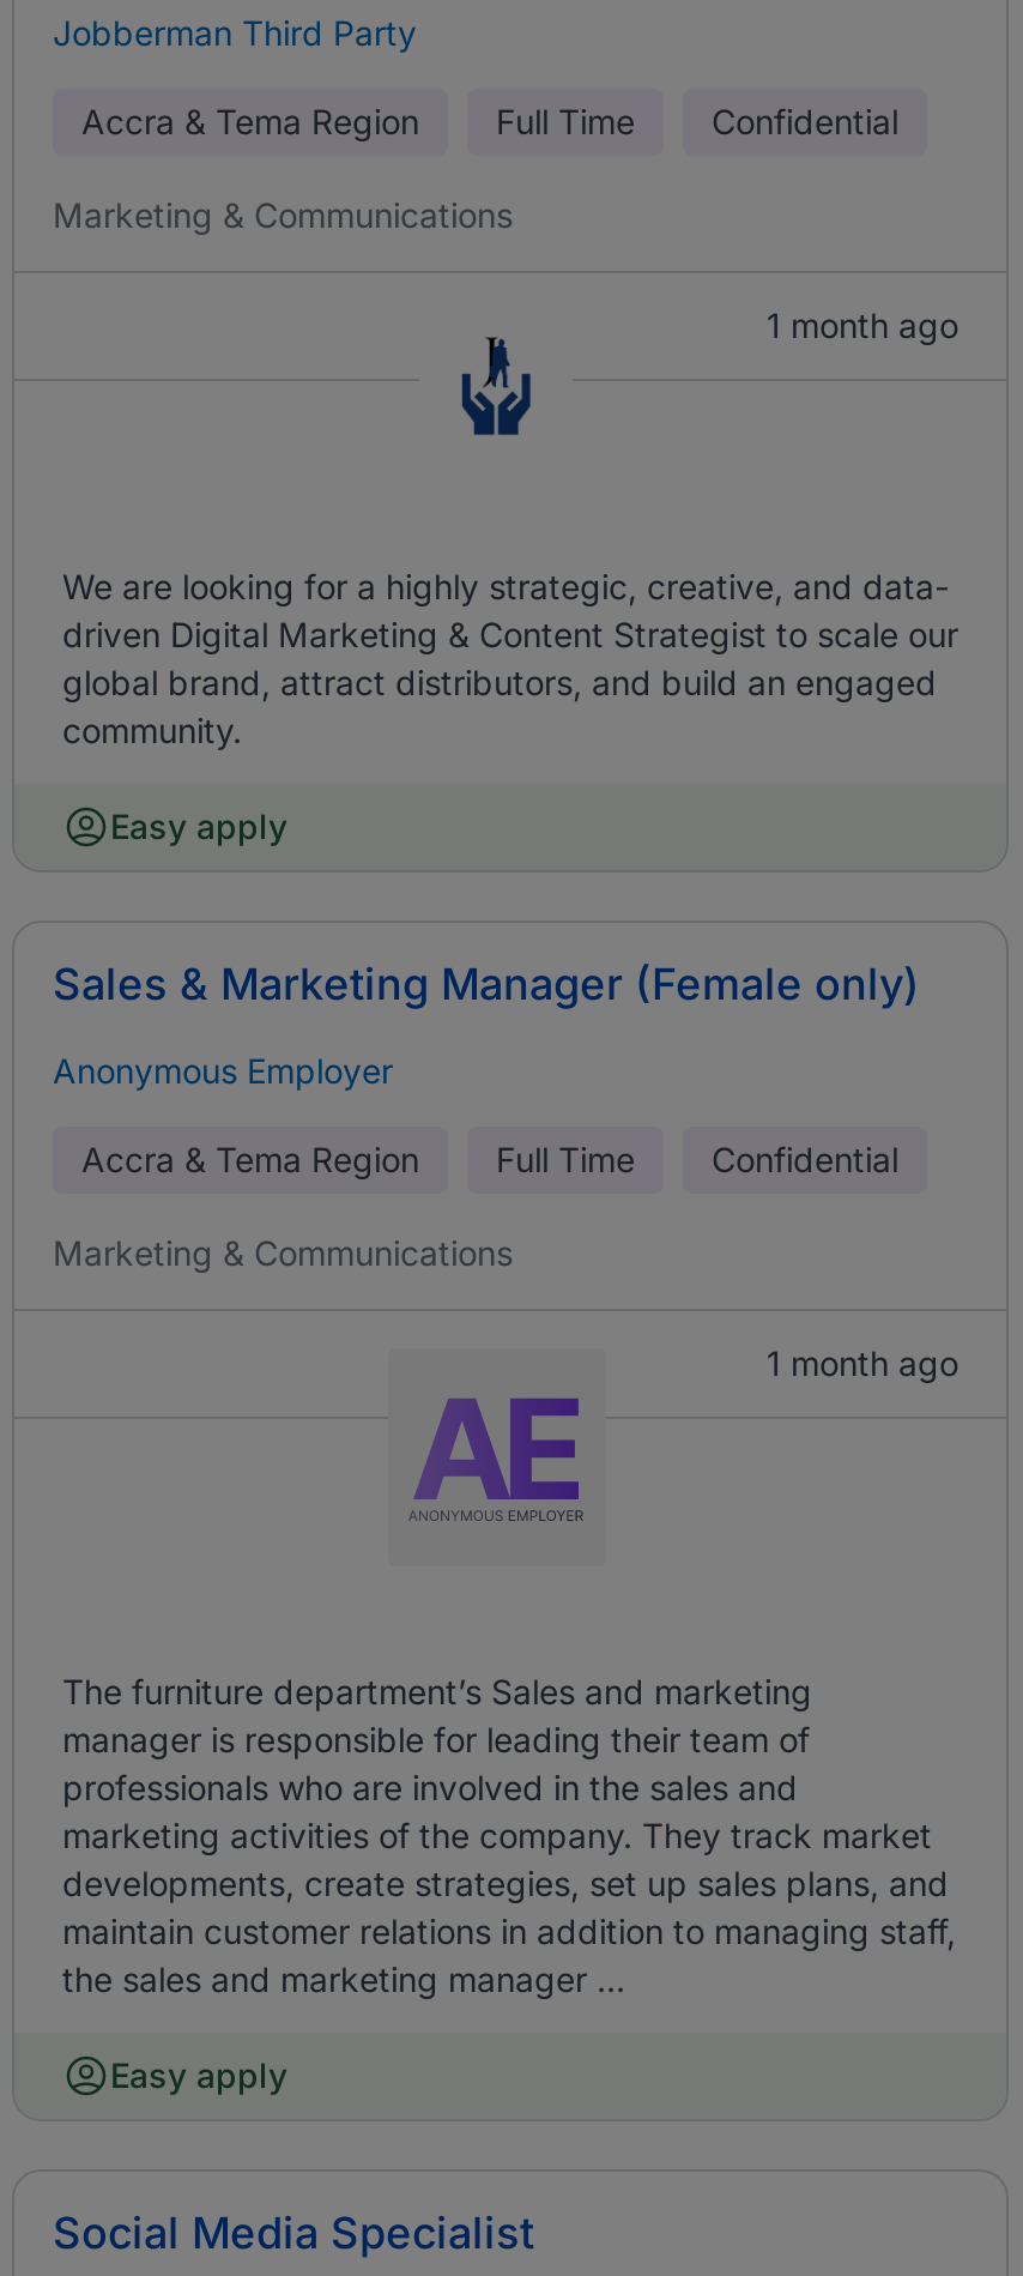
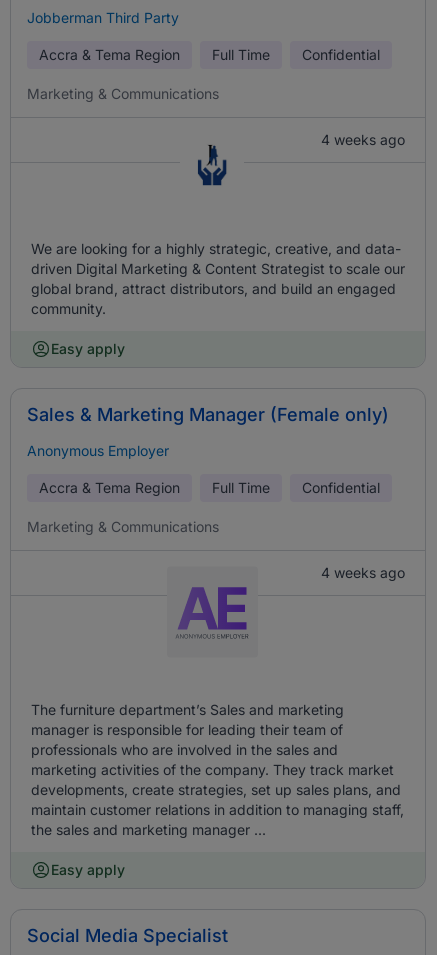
[767,304,958,345] 1 month ago -> [321,131,405,148] 4 weeks ago
[767,1342,958,1383] 1 month ago -> [321,564,405,581] 4 weeks ago

